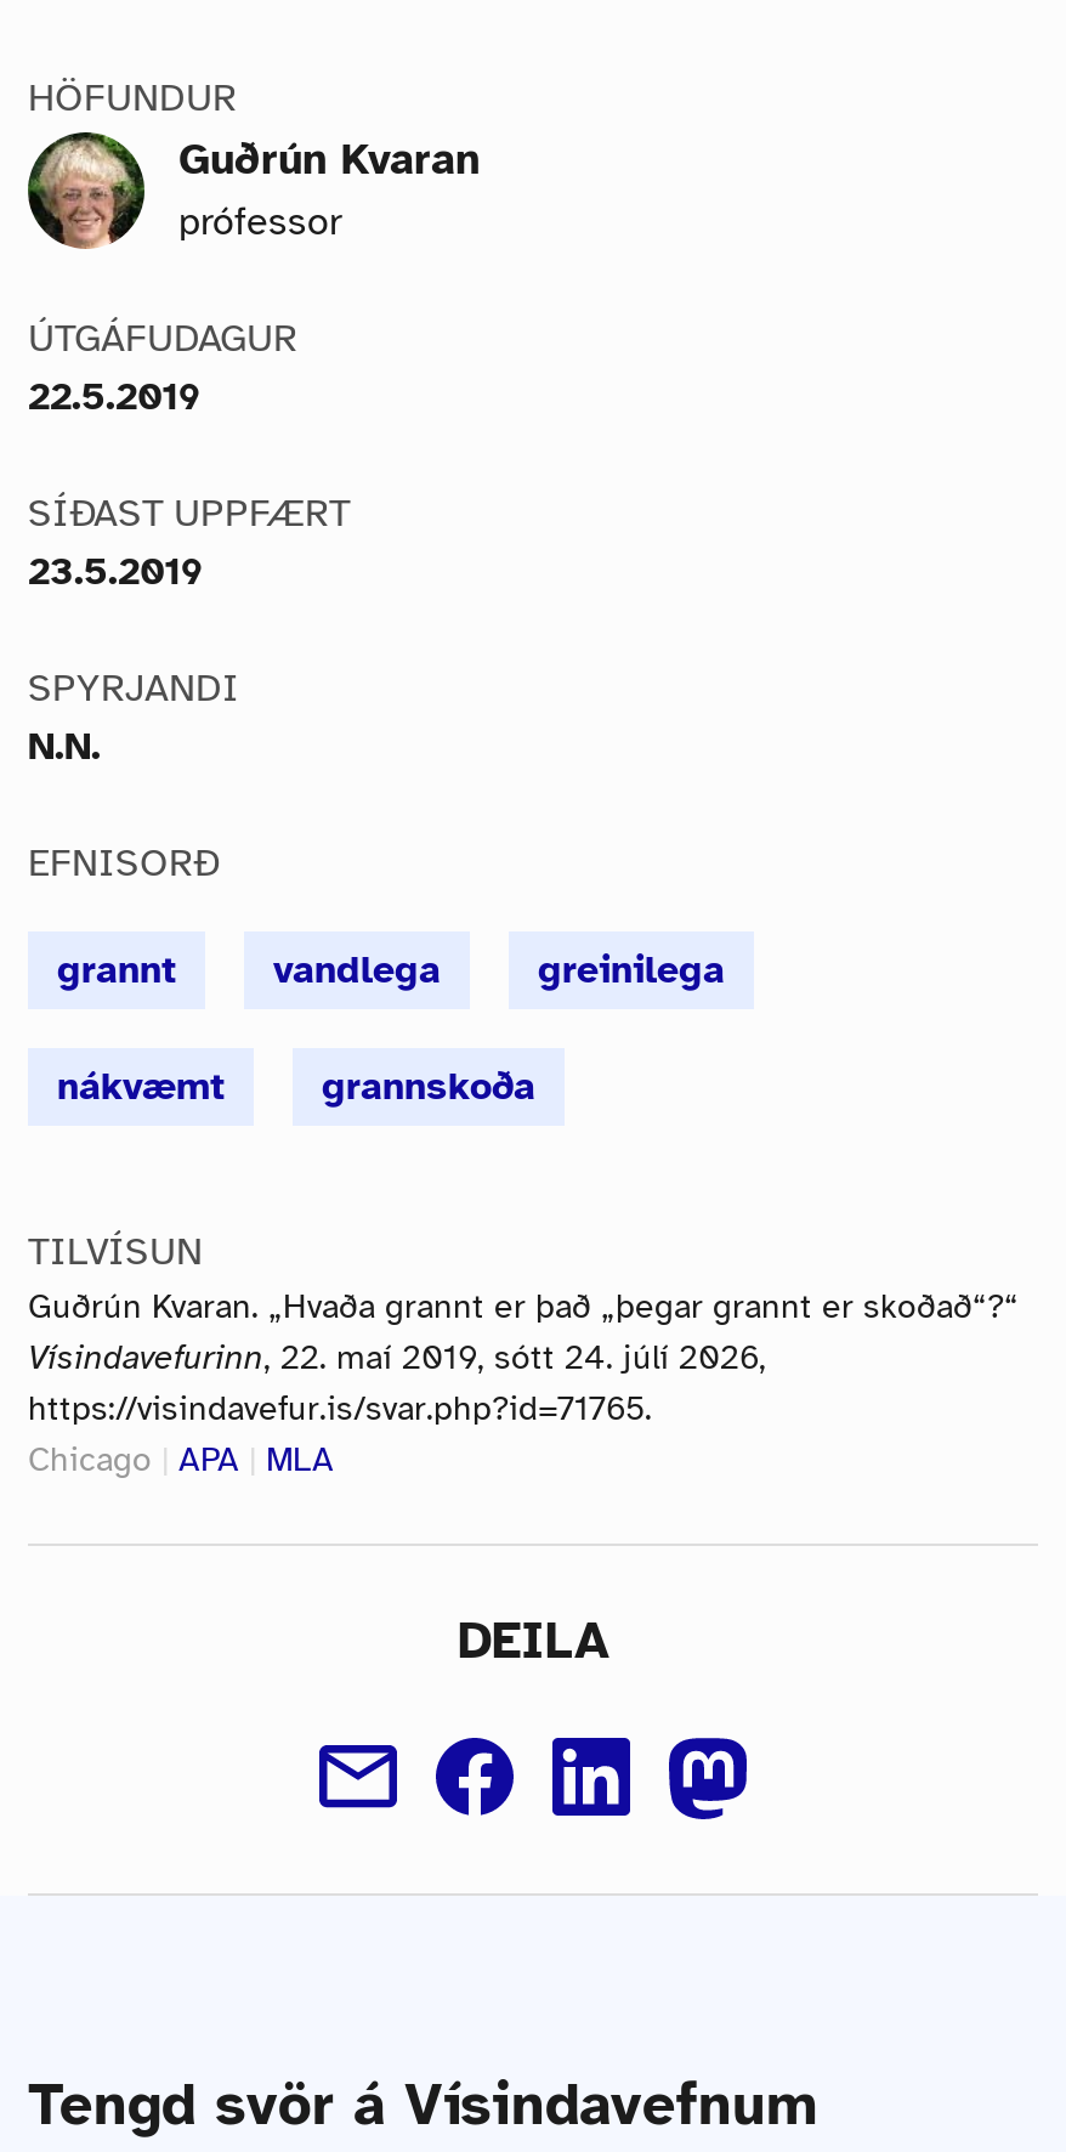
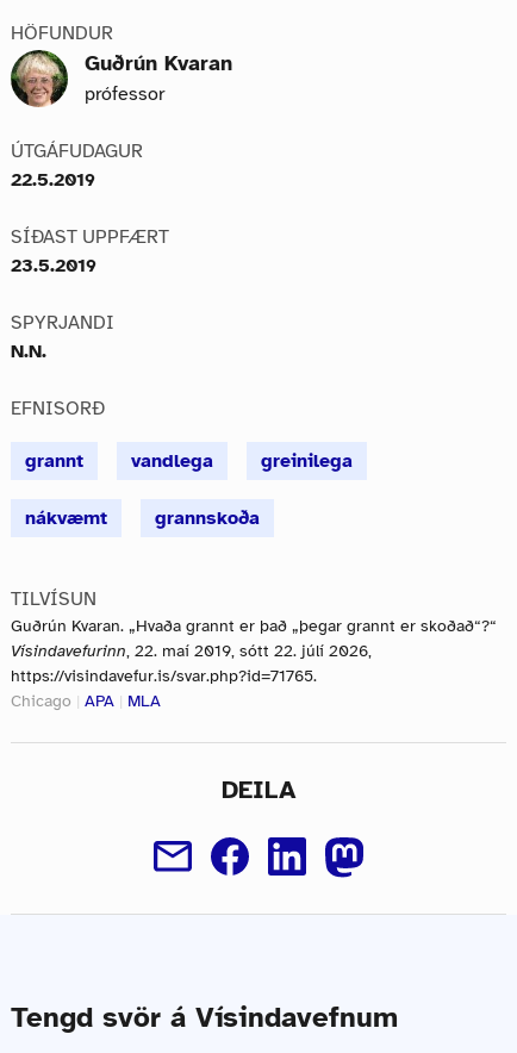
[28,1337,766,1378] Vísindavefurinn, 22. maí 2019, sótt 24. júlí 2026, -> [11,641,372,661] Vísindavefurinn, 22. maí 2019, sótt 22. júlí 2026,

